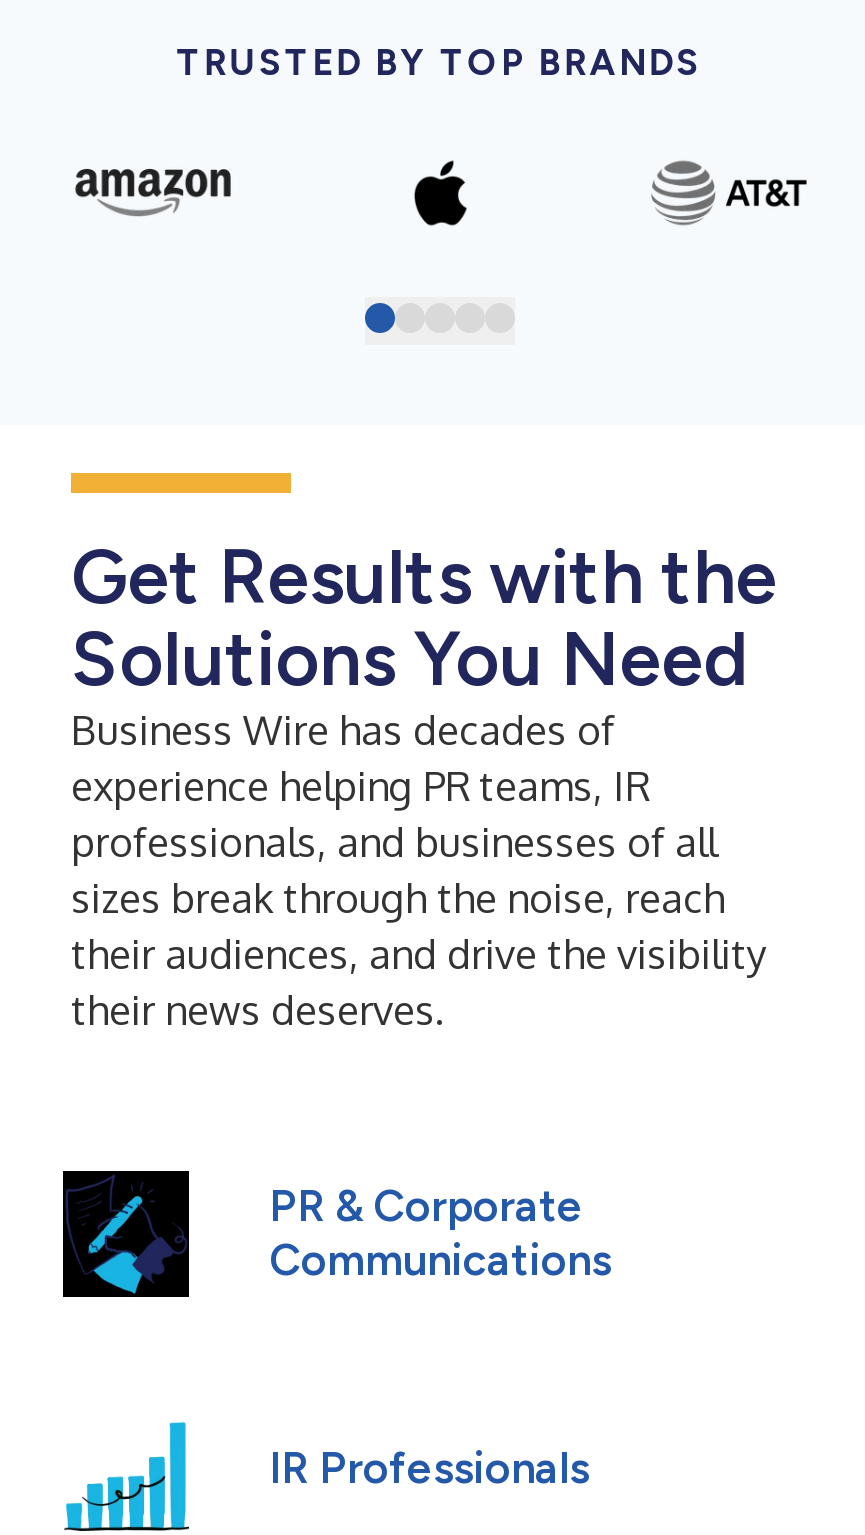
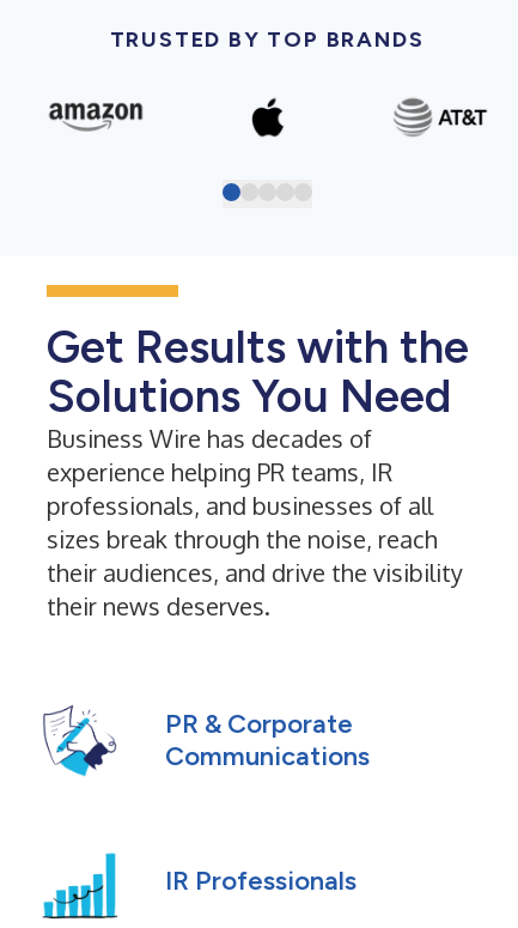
[61,1169,191,1299] [image] -> [42,703,117,778] [image]

